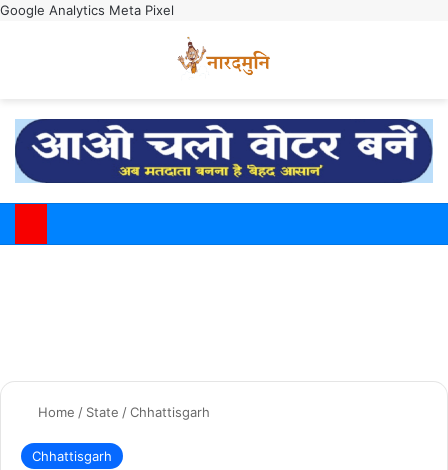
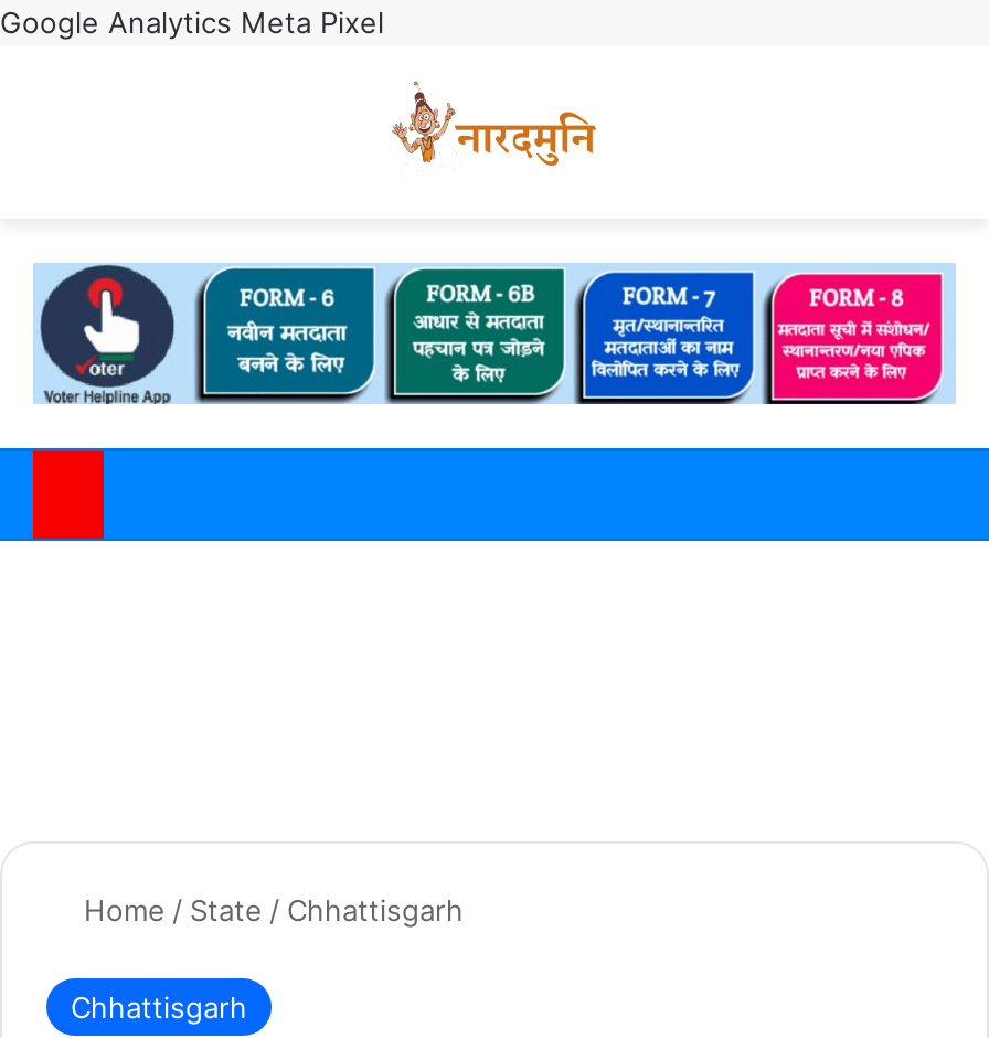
[14,118,433,184] [image] -> [33,263,954,406] [image]

